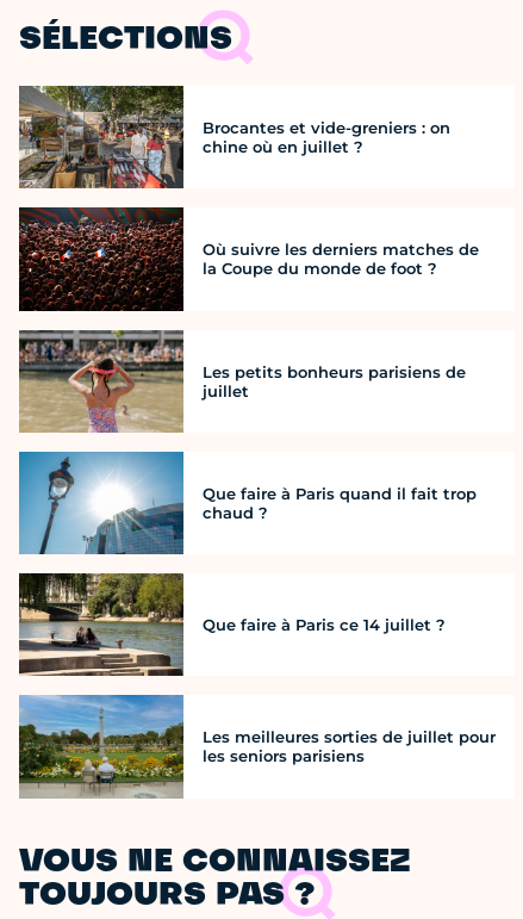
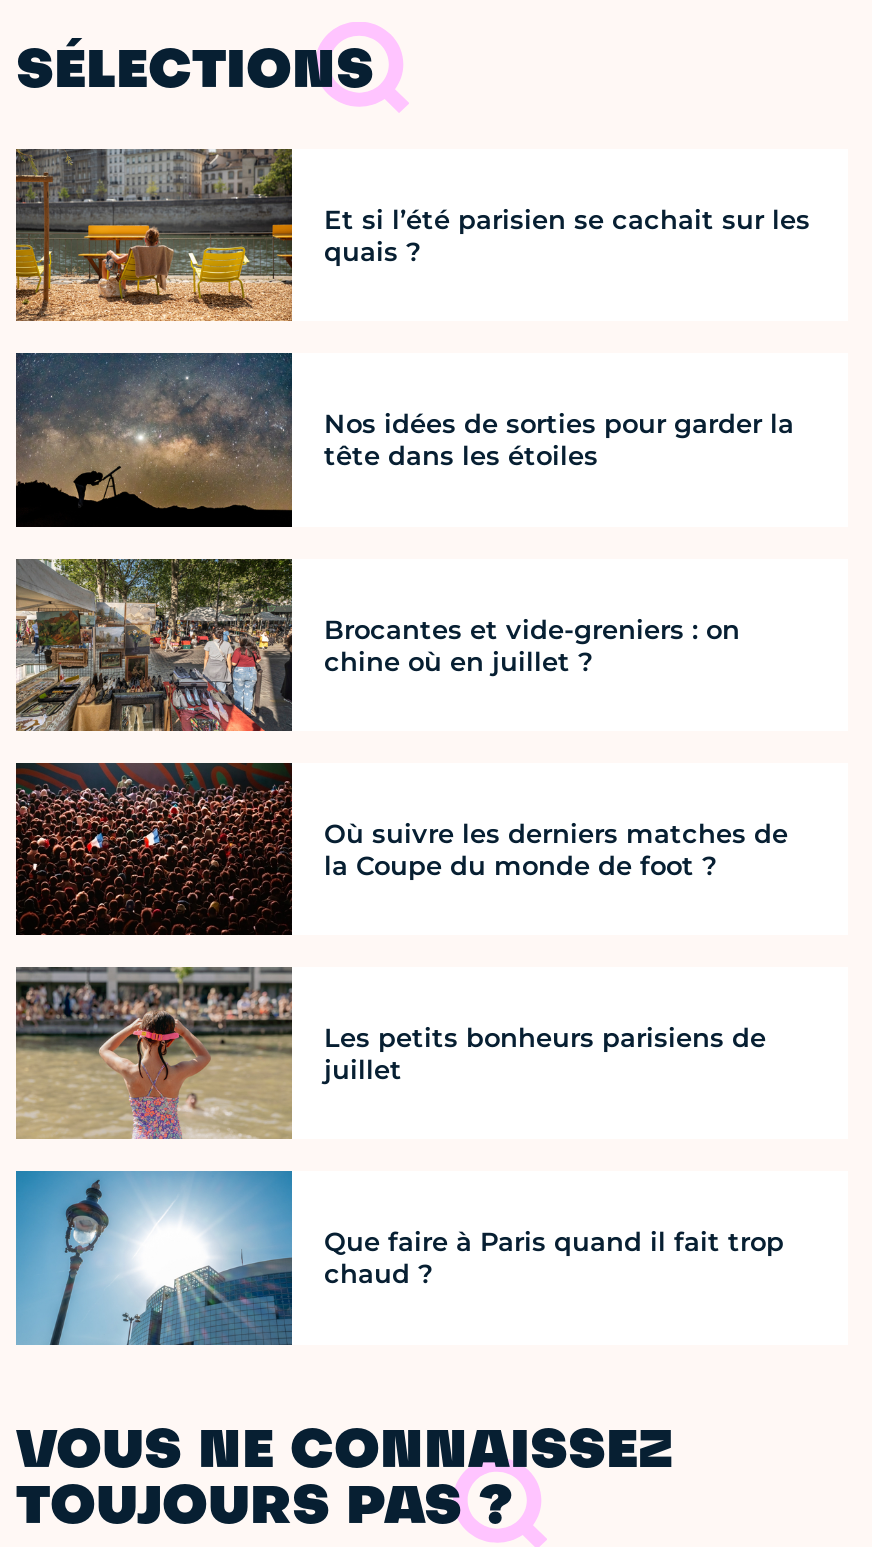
none -> [14,149,810,323] [image] | Et si l’été parisien se cachait sur les | quais ?
none -> [14,353,794,527] [image] | Nos idées de sorties pour garder la | tête dans les étoiles
moved [17,85,479,522] -> [12,555,788,1290]: [image] | Brocantes et vide-greniers : on | chine où en juillet ? | ... | Que faire à Paris quand il fait trop | chaud ?
[19,573,446,677] [image] | Que faire à Paris ce 14 juillet ? -> none
[18,695,496,799] [image] | Les meilleures sorties de juillet pour | les seniors parisiens -> none

